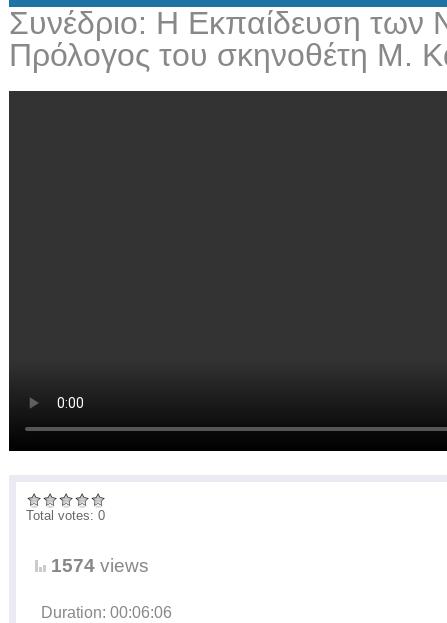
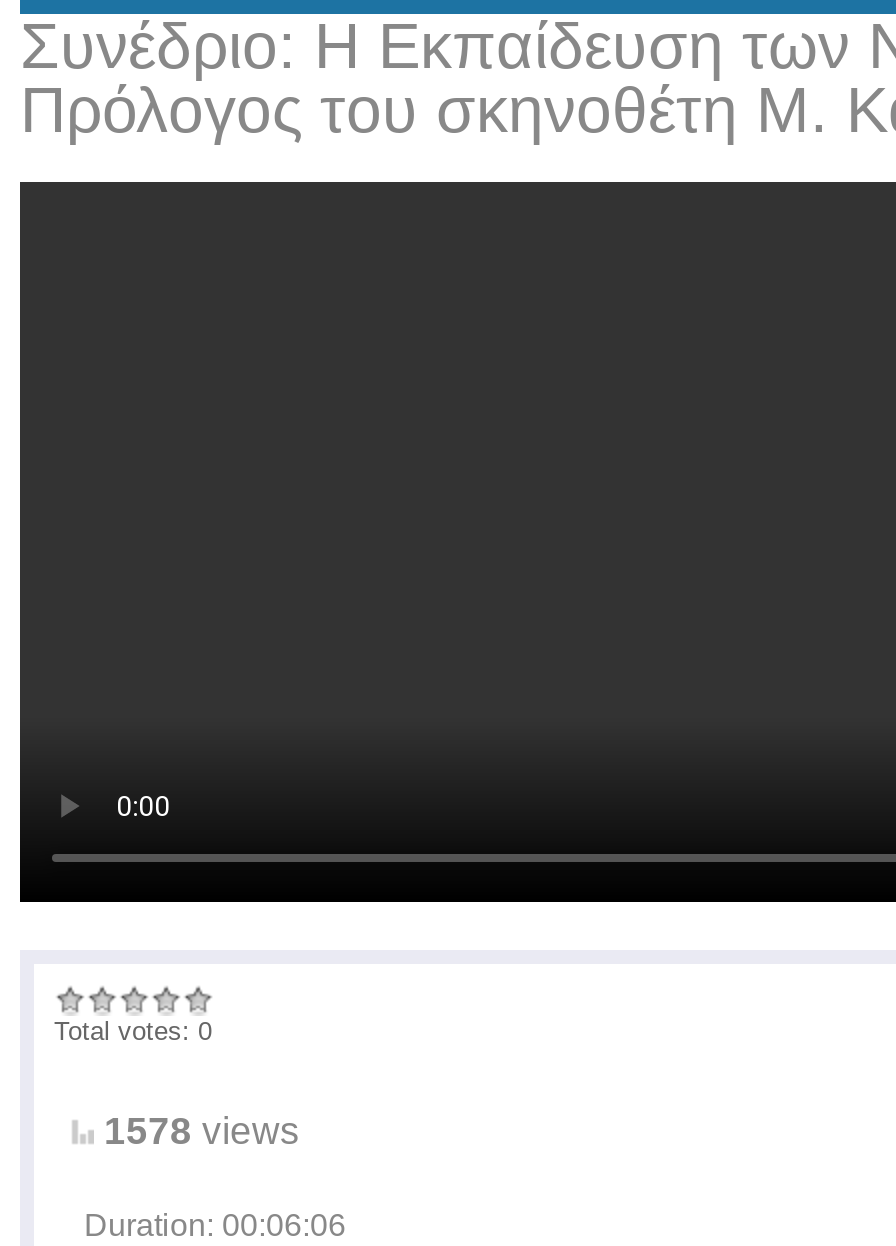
[51,555,149,576] 1574 views -> [104,1110,300,1152] 1578 views

